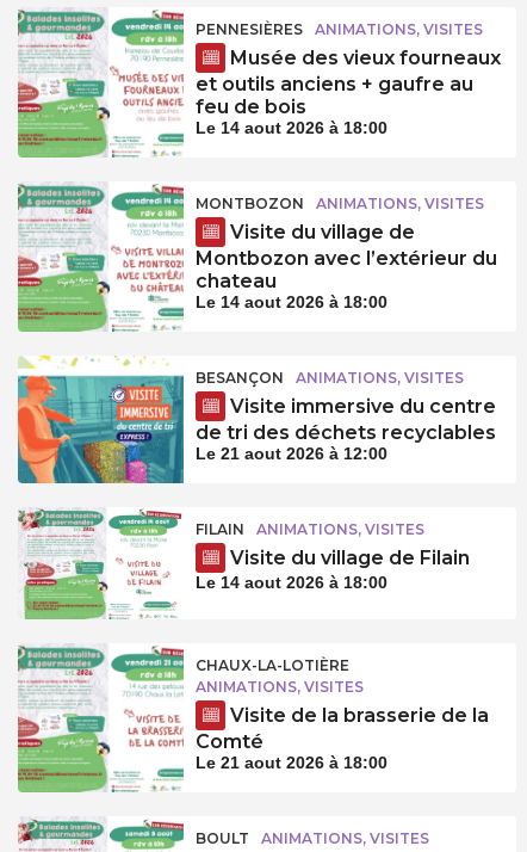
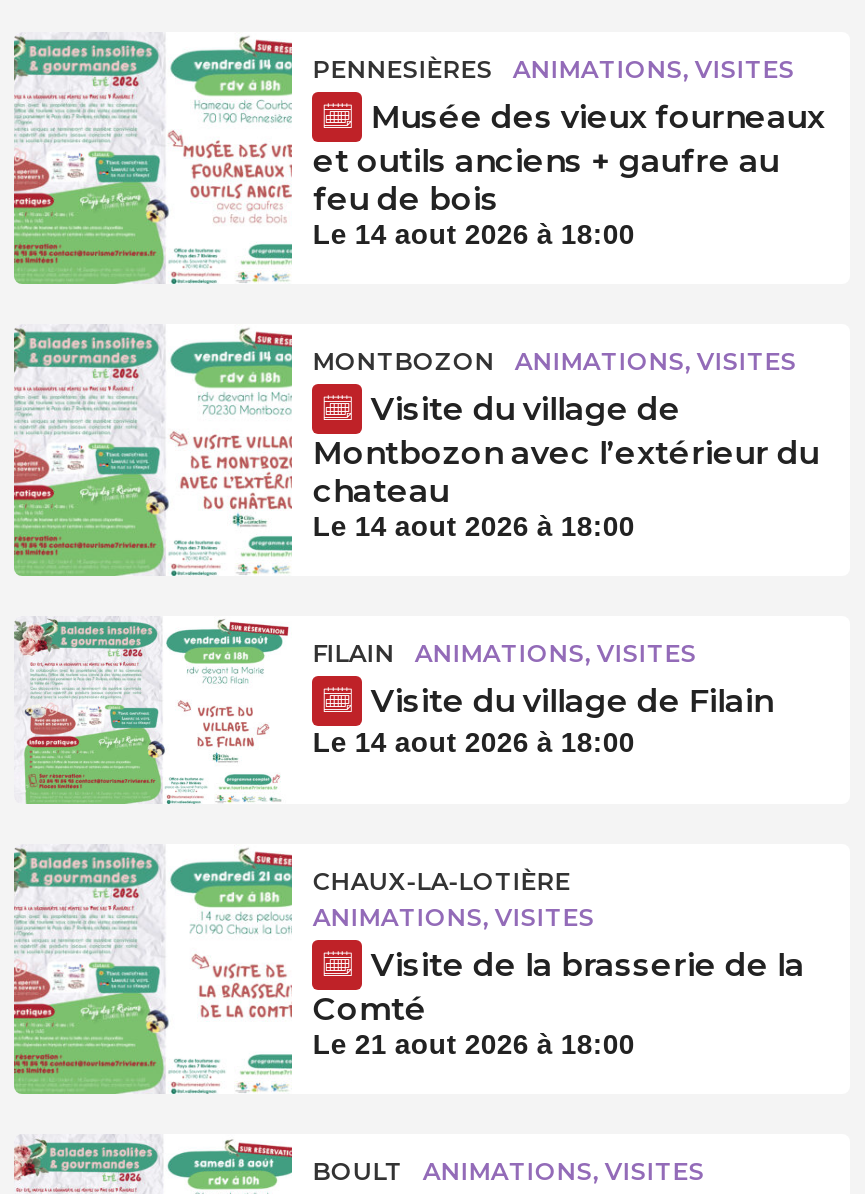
[17,354,496,484] [image] | BESANÇON | ANIMATIONS, VISITES | Visite immersive du centre | de tri des déchets recyclables | Le 21 aout 2026 à 12:00 -> none

